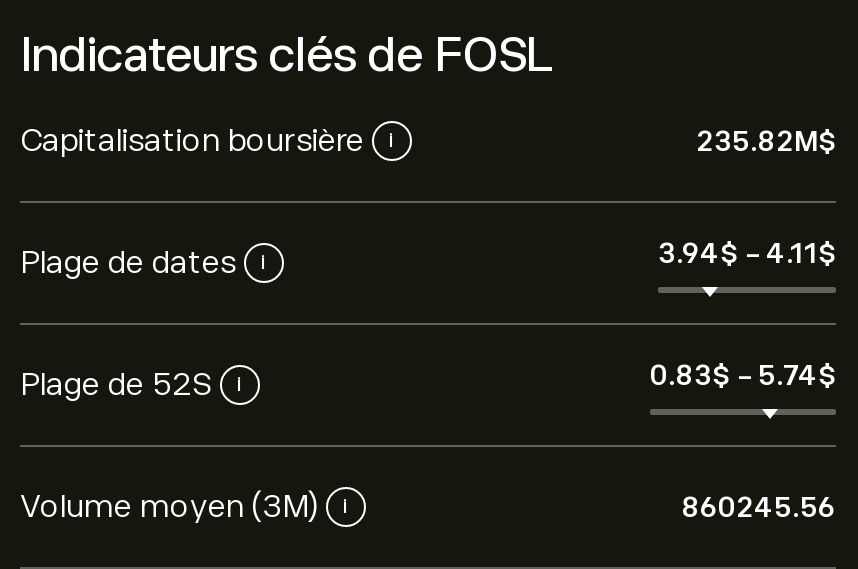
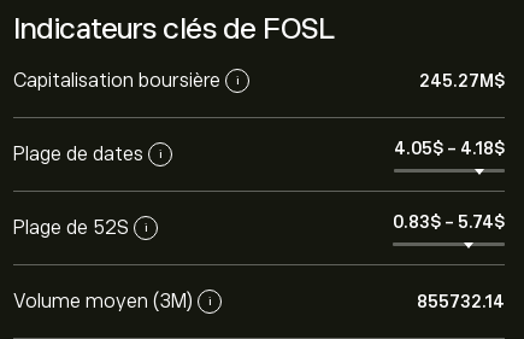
[696,125,836,157] 235.82M$ -> [419,71,505,90] 245.27M$
[658,236,836,268] 3.94$- 4.11$ -> [394,138,505,157] 4.05$- 4.18$
[682,491,836,523] 860245.56 -> [417,292,505,311] 855732.14

